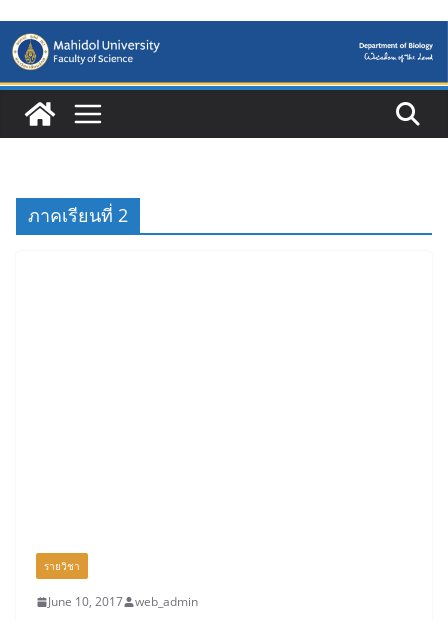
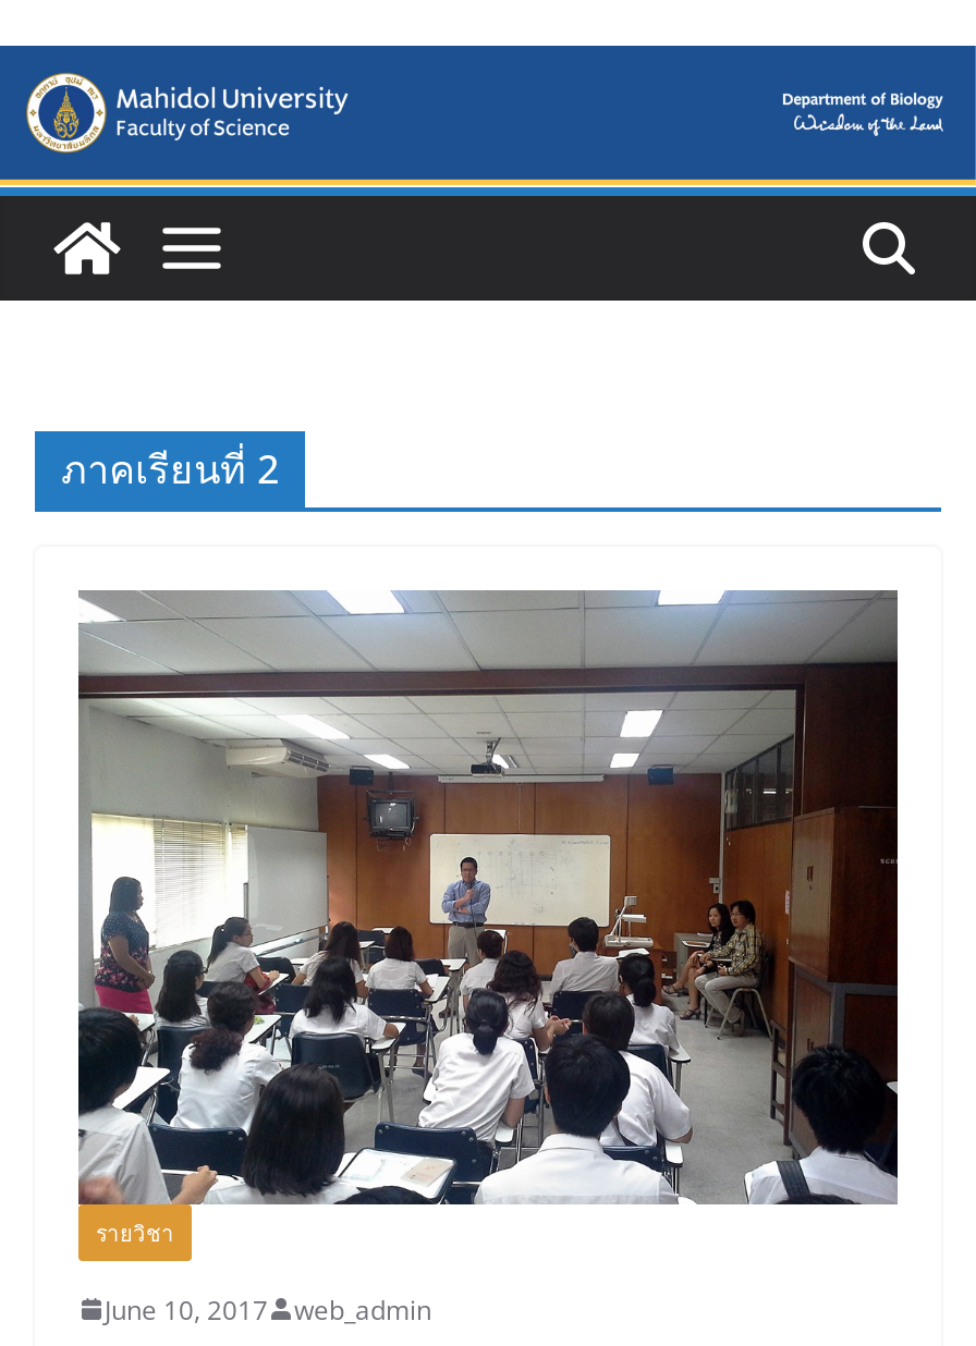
none -> [76,588,900,1207] [image]

